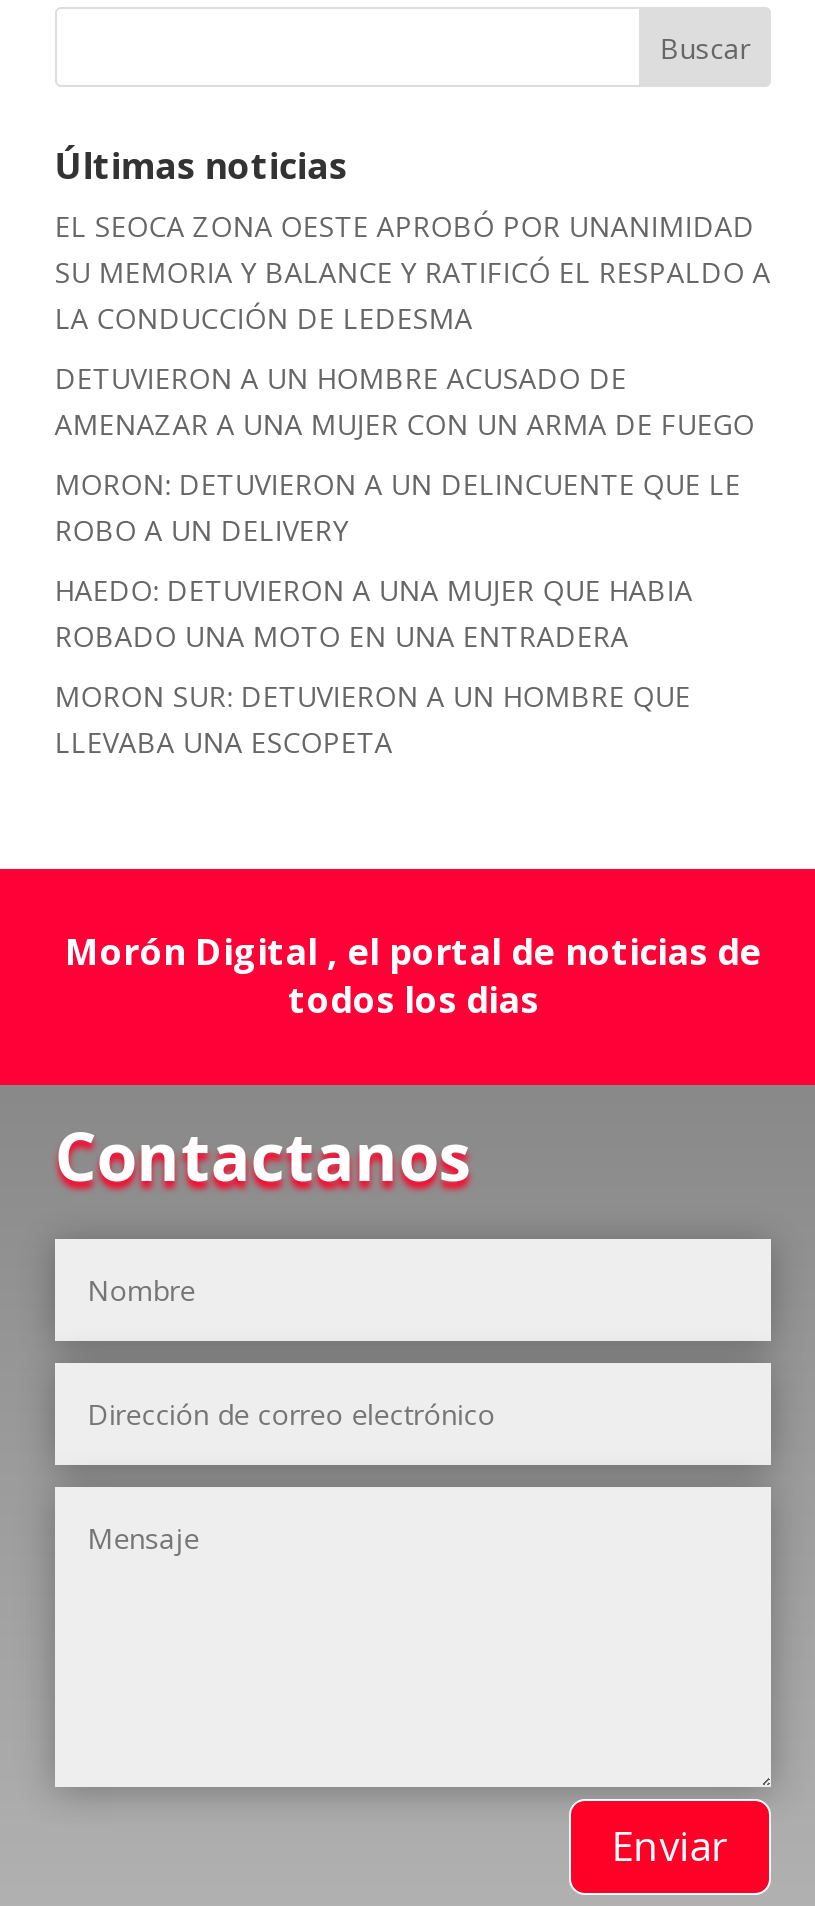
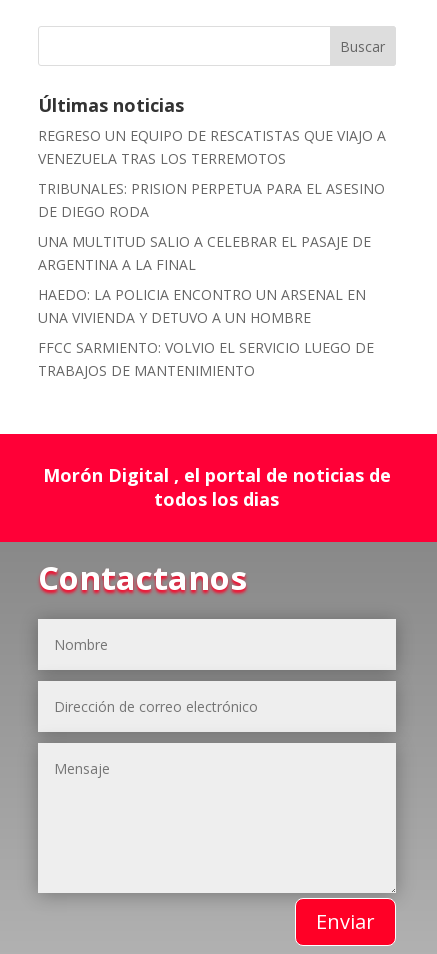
[55,207,771,337] EL SEOCA ZONA OESTE APROBÓ POR UNANIMIDAD | SU MEMORIA Y BALANCE Y RATIFICÓ EL RESPALDO A | LA CONDUCCIÓN DE LEDESMA -> [38,126,386,168] REGRESO UN EQUIPO DE RESCATISTAS QUE VIAJO A | VENEZUELA TRAS LOS TERREMOTOS
[55,359,755,443] DETUVIERON A UN HOMBRE ACUSADO DE | AMENAZAR A UNA MUJER CON UN ARMA DE FUEGO -> [38,179,385,221] TRIBUNALES: PRISION PERPETUA PARA EL ASESINO | DE DIEGO RODA
[55,465,741,549] MORON: DETUVIERON A UN DELINCUENTE QUE LE | ROBO A UN DELIVERY -> [38,232,371,274] UNA MULTITUD SALIO A CELEBRAR EL PASAJE DE | ARGENTINA A LA FINAL
[55,571,693,655] HAEDO: DETUVIERON A UNA MUJER QUE HABIA | ROBADO UNA MOTO EN UNA ENTRADERA -> [38,285,366,327] HAEDO: LA POLICIA ENCONTRO UN ARSENAL EN | UNA VIVIENDA Y DETUVO A UN HOMBRE
[55,677,691,761] MORON SUR: DETUVIERON A UN HOMBRE QUE | LLEVABA UNA ESCOPETA -> [38,338,374,380] FFCC SARMIENTO: VOLVIO EL SERVICIO LUEGO DE | TRABAJOS DE MANTENIMIENTO

